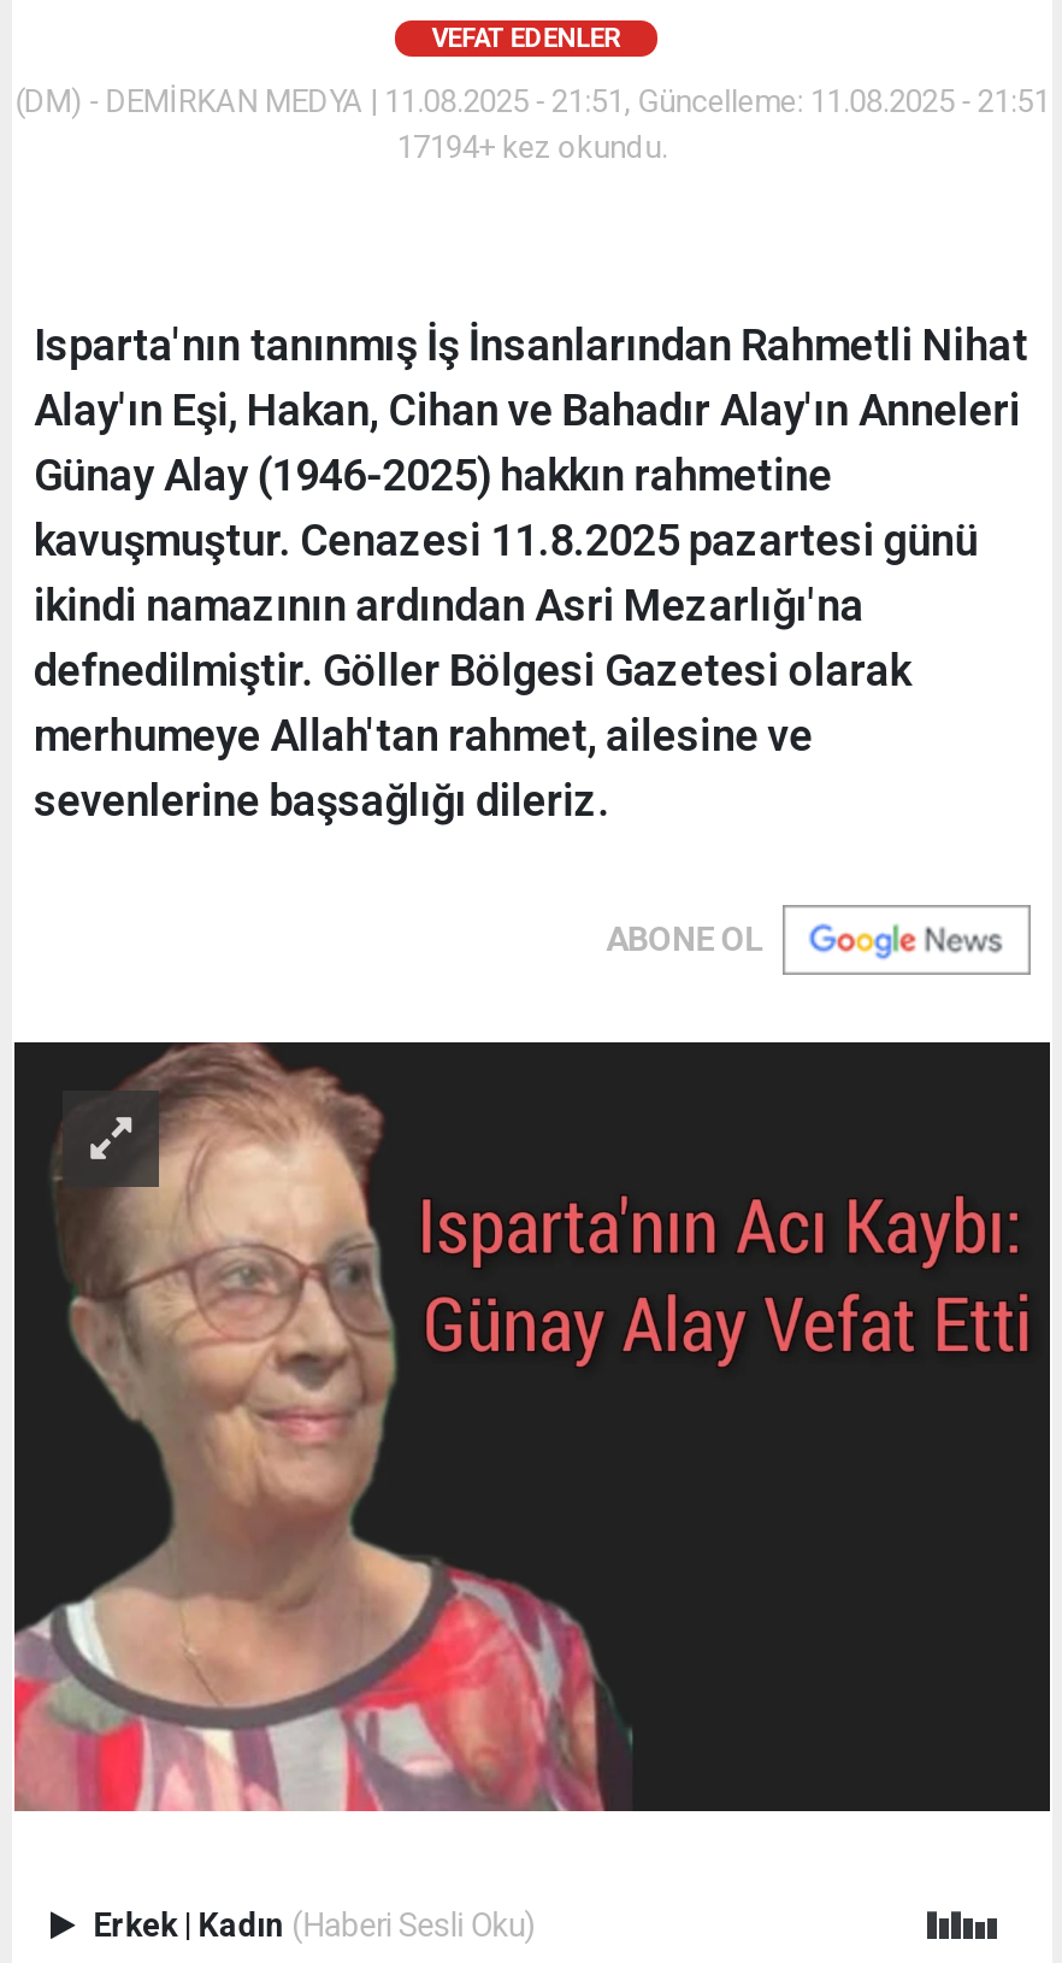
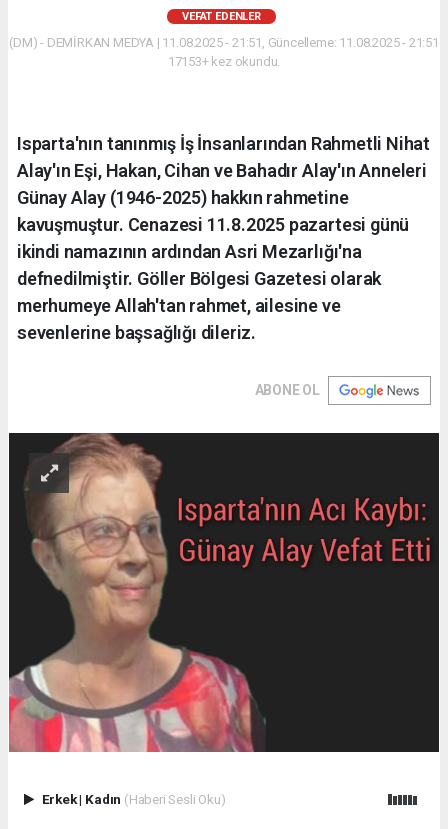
[397,128,668,165] 17194+ kez okundu. -> [168,54,280,69] 17153+ kez okundu.

